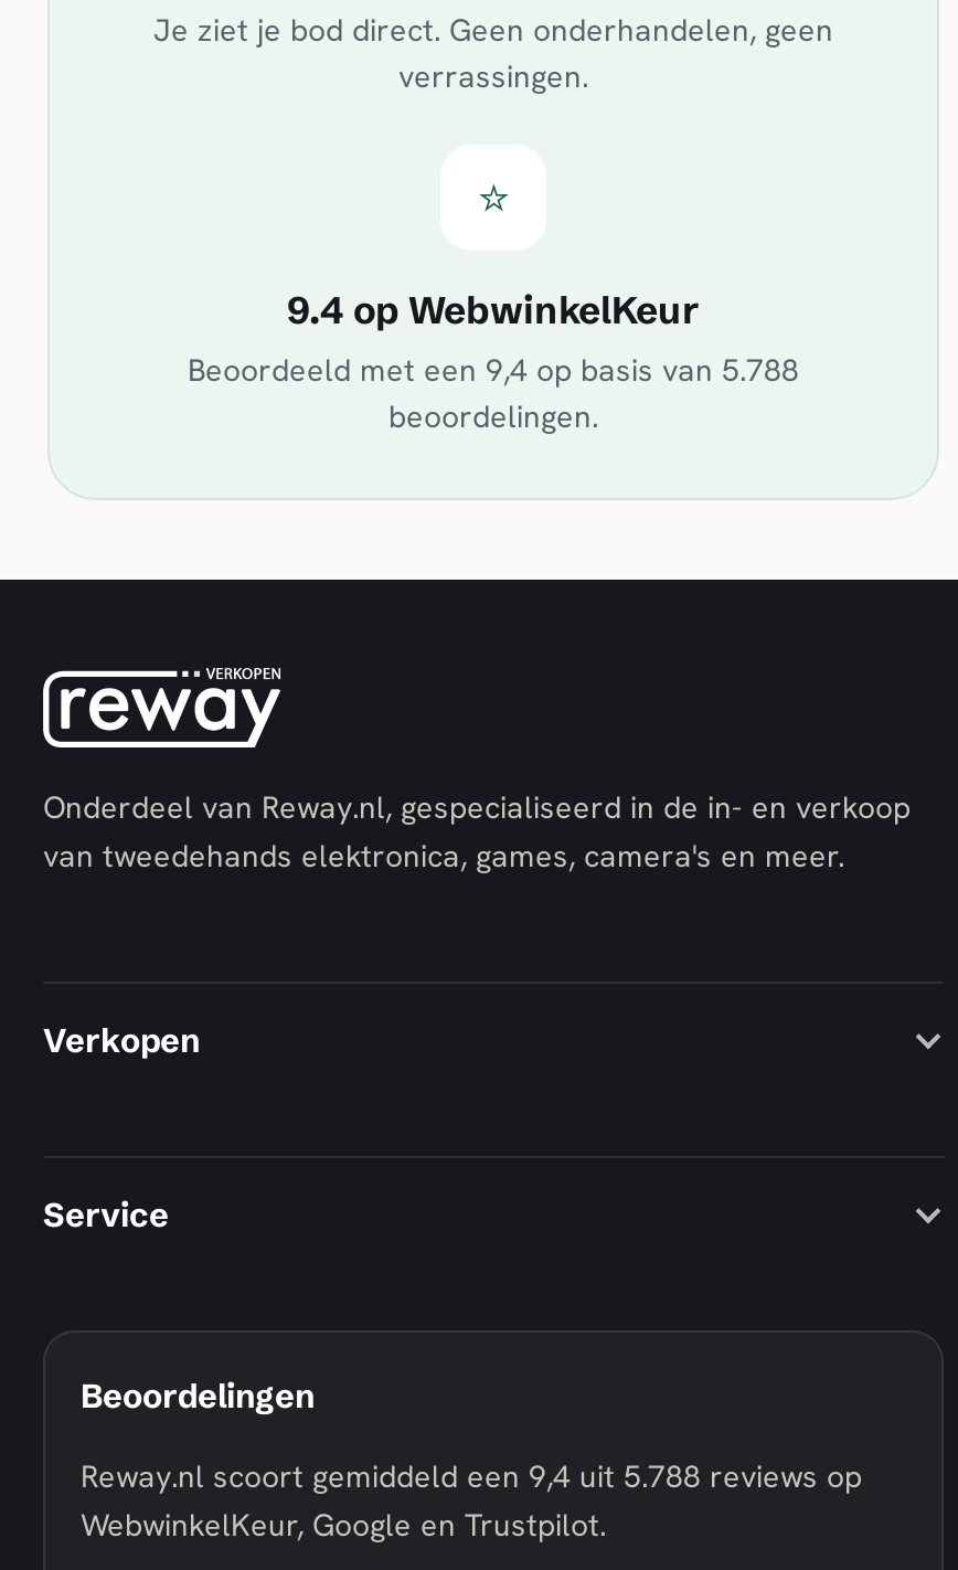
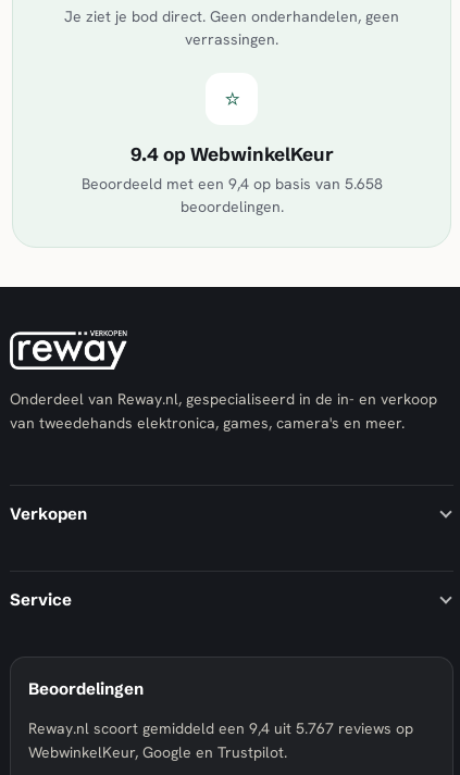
[188,350,799,390] Beoordeeld met een 9,4 op basis van 5.788 -> [81,174,382,193] Beoordeeld met een 9,4 op basis van 5.658
[81,1456,862,1496] Reway.nl scoort gemiddeld een 9,4 uit 5.788 reviews op -> [28,718,413,738] Reway.nl scoort gemiddeld een 9,4 uit 5.767 reviews op

